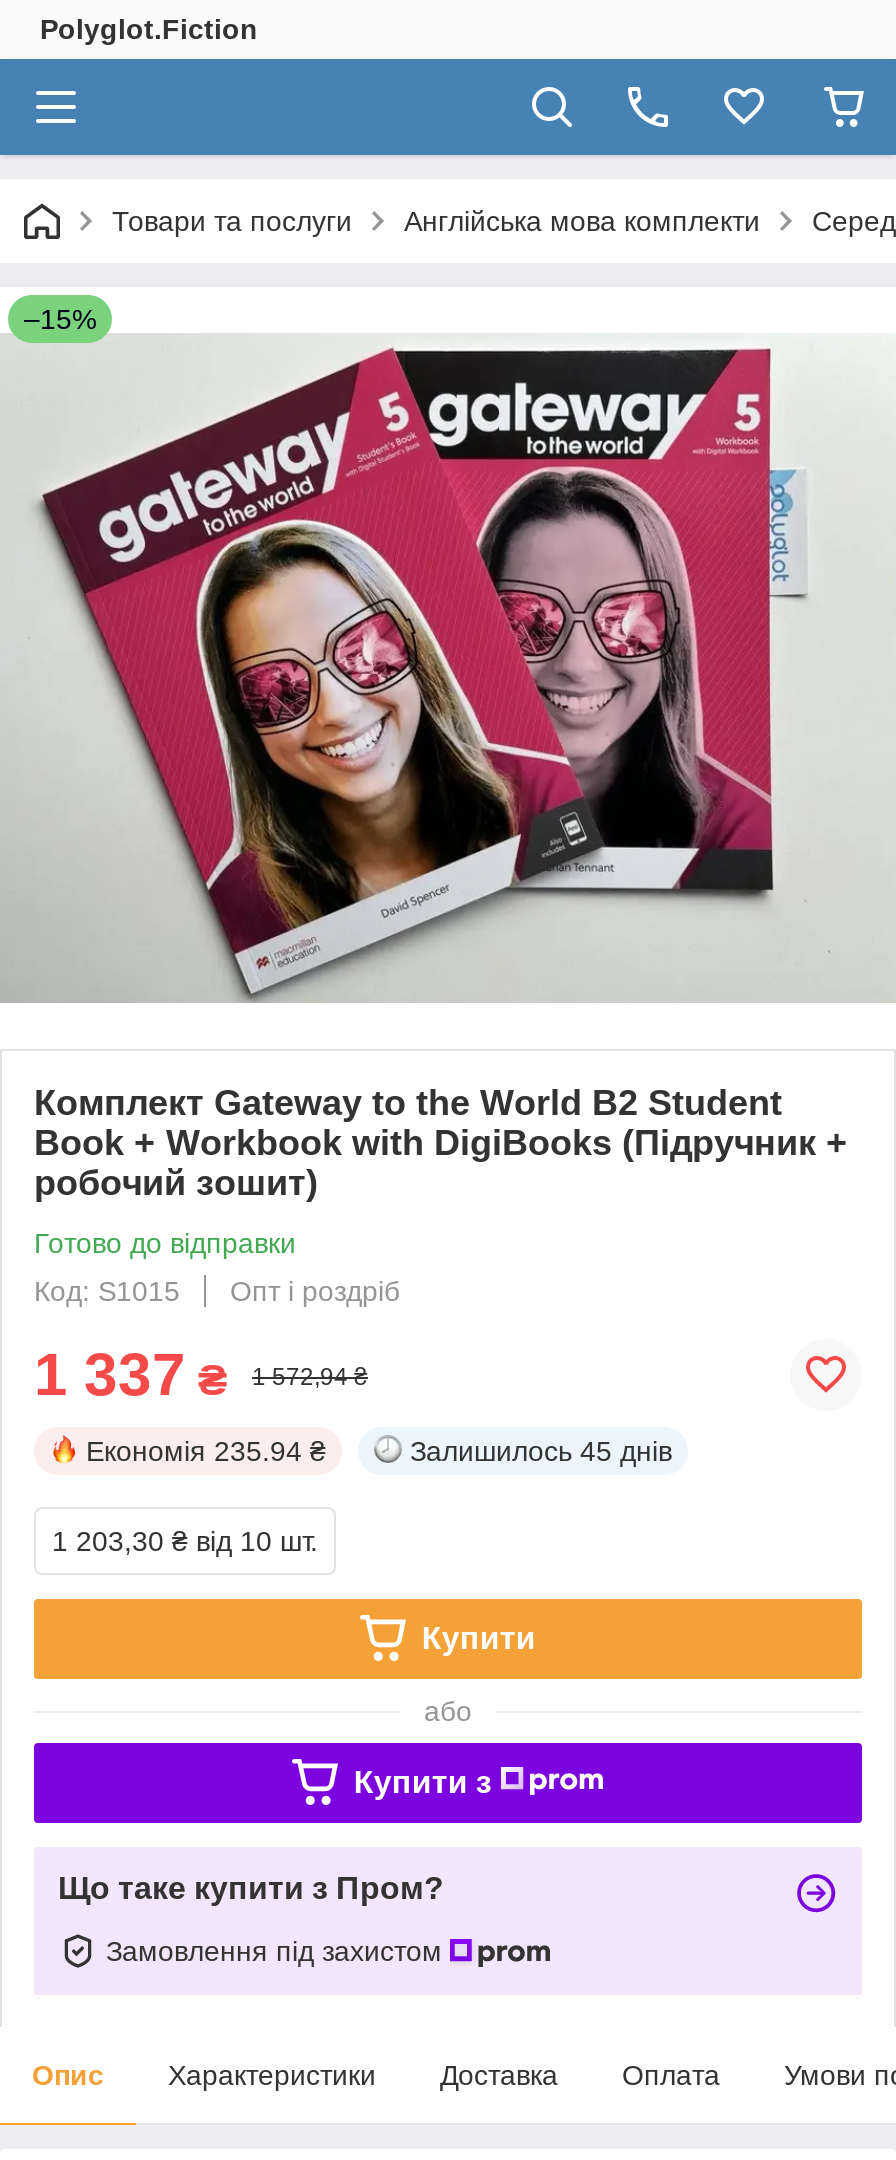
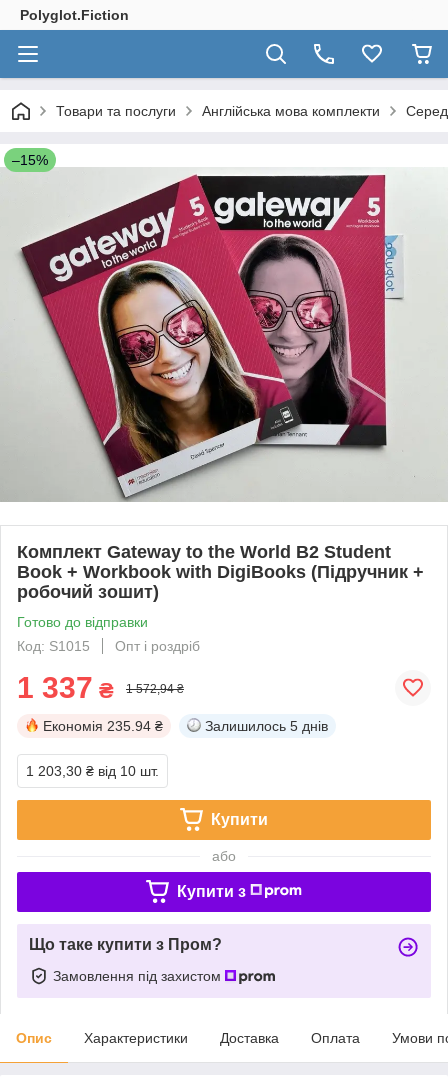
[410,1435,672,1467] Залишилось 45 днів -> [205,718,328,734] Залишилось 5 днів

